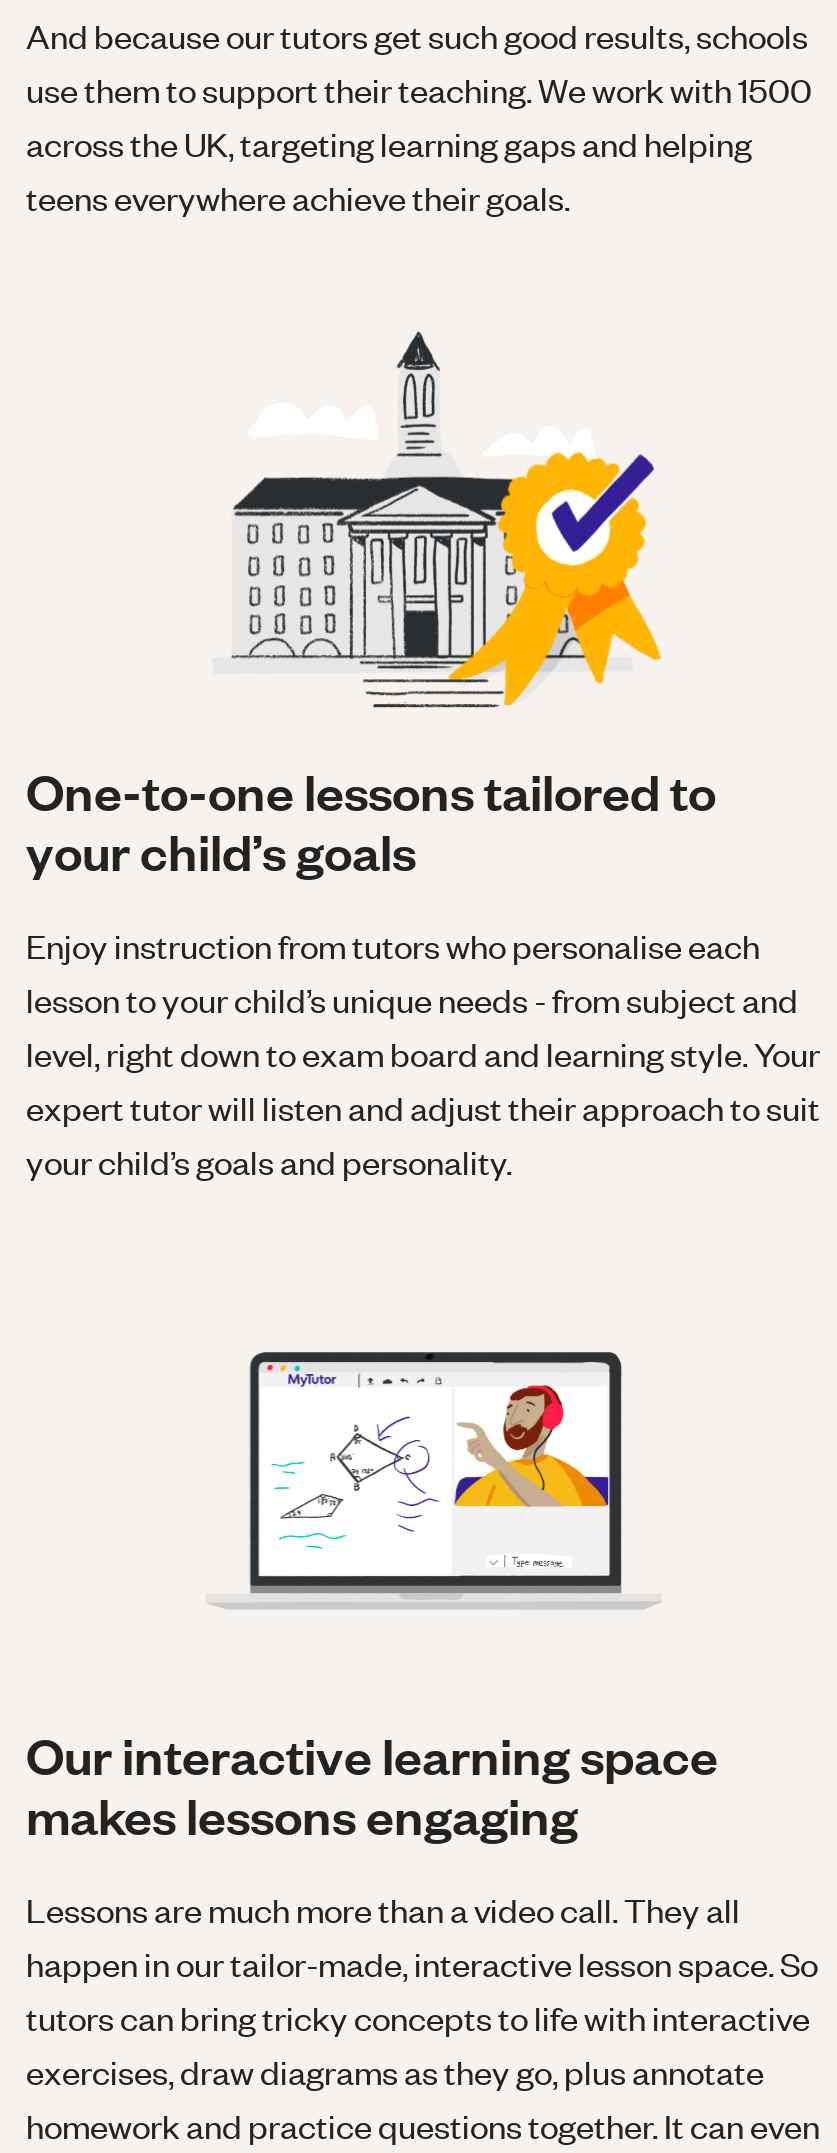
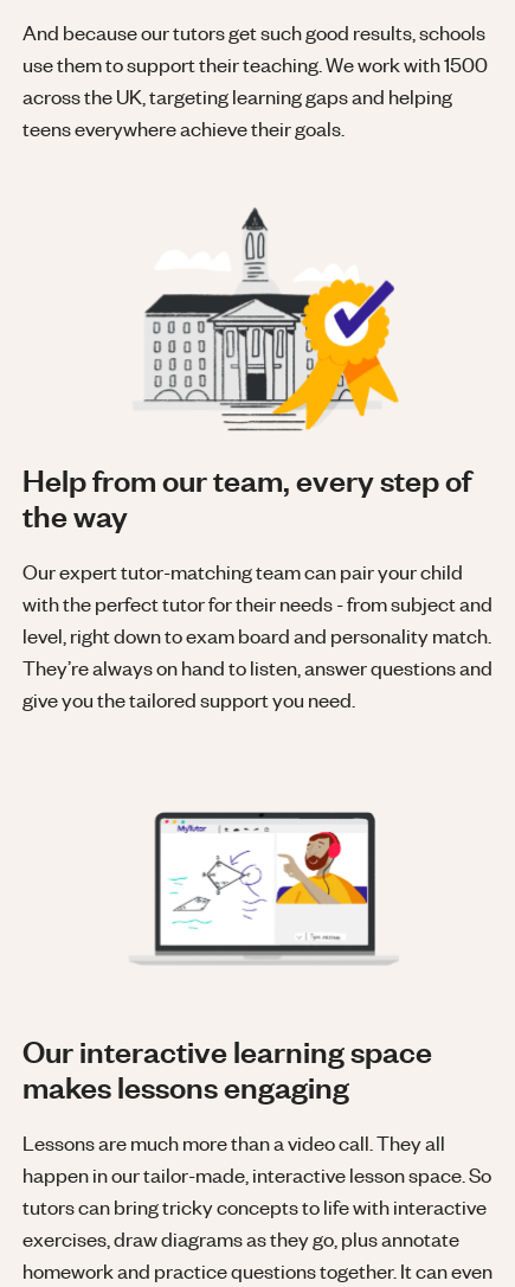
[26,756,716,880] One-to-one lessons tailored to | your child’s goals -> [22,459,471,533] Help from our team, every step of | the way
[26,922,820,1182] Enjoy instruction from tutors who personalise each | lesson to your child’s unique needs - from subject and | level, right down to exam board and learning style. Your | expert tutor will listen and adjust their approach to suit | your child’s goals and personality. -> [22,558,493,712] Our expert tutor-matching team can pair your child | with the perfect tutor for their needs - from subject and | level, right down to exam board and personality match. | They’re always on hand to listen, answer questions and | give you the tailored support you need.

